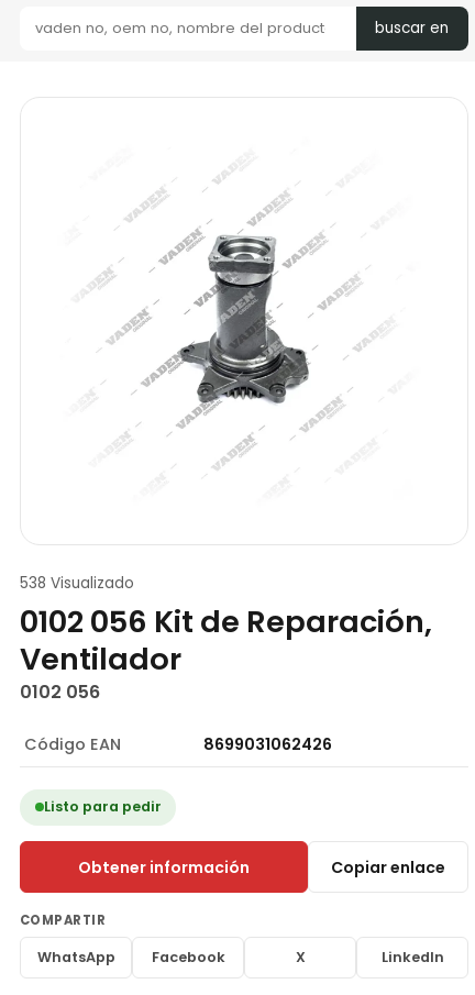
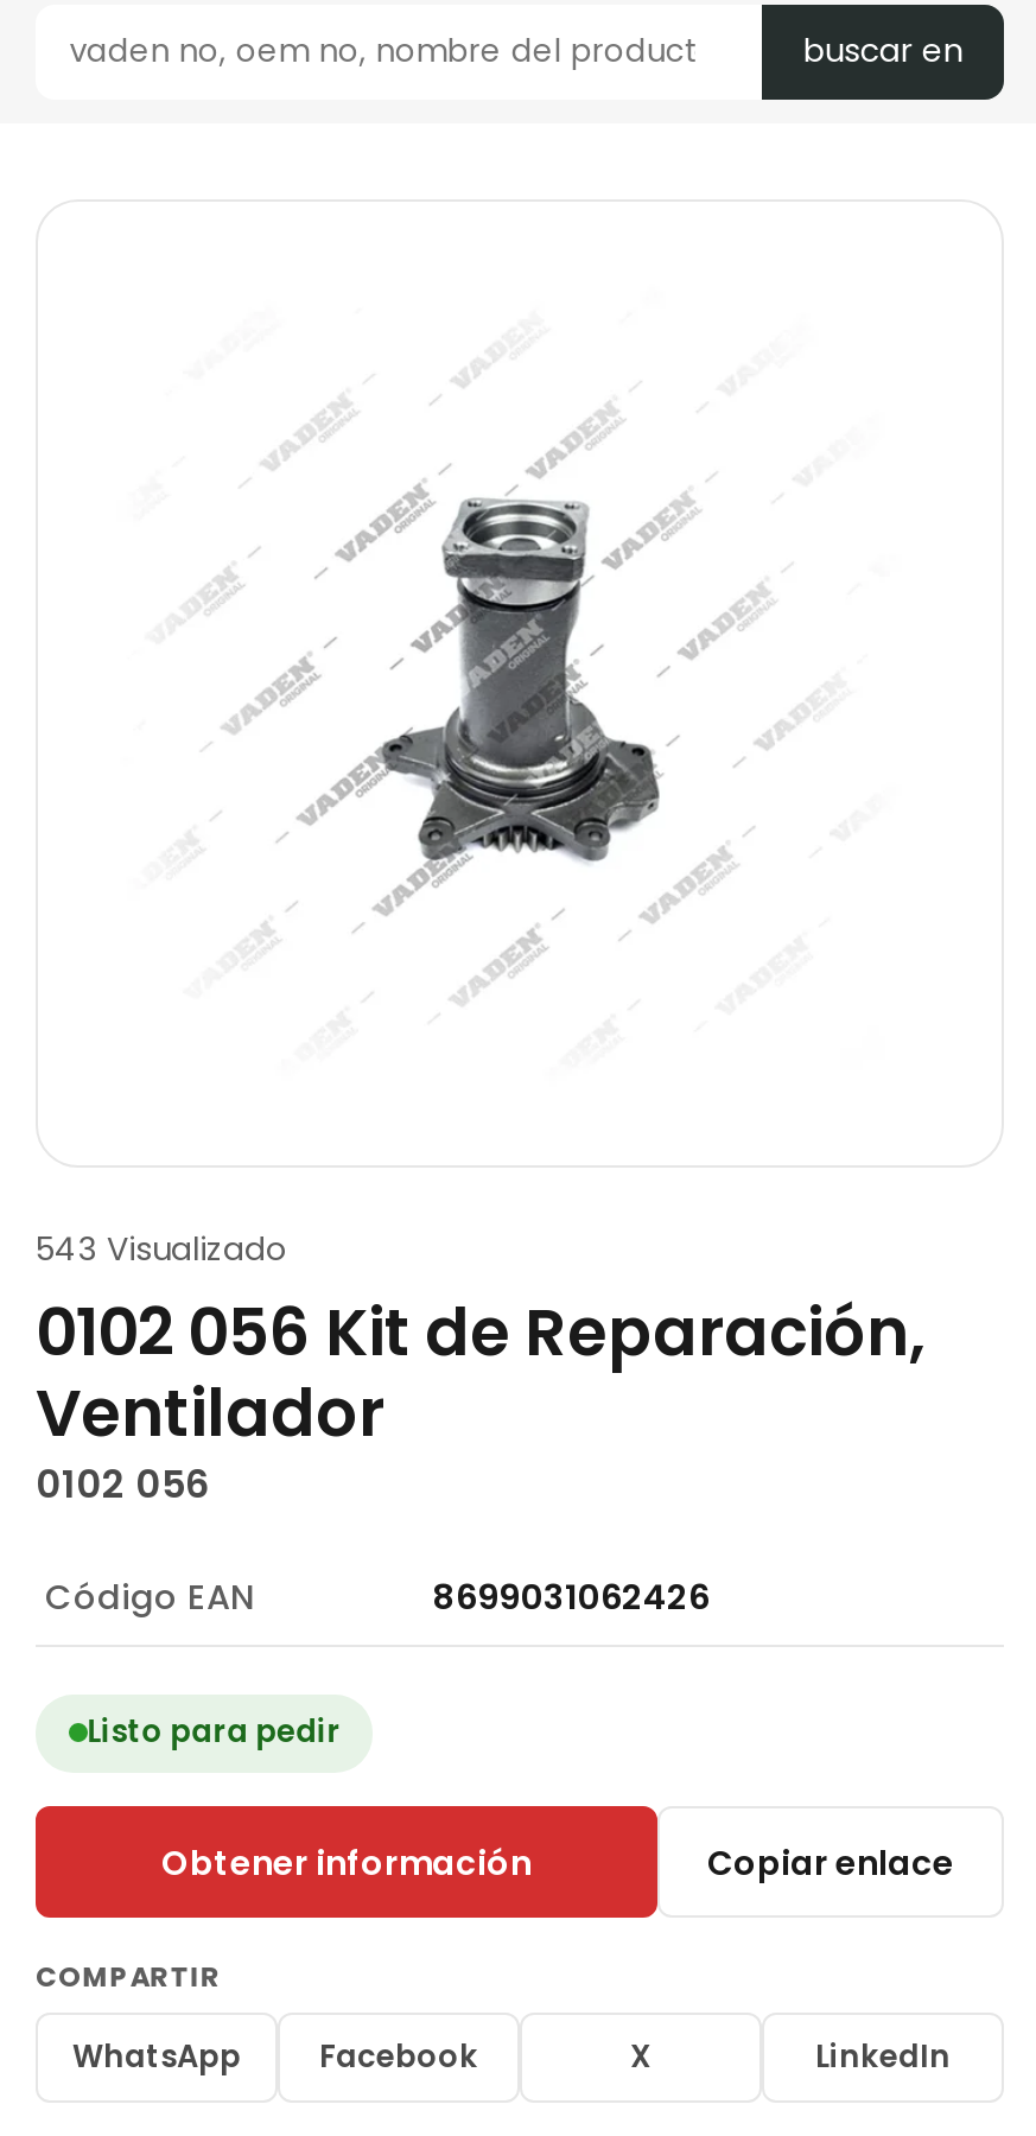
[20,573,134,594] 538 Visualizado -> [36,1227,287,1272] 543 Visualizado

